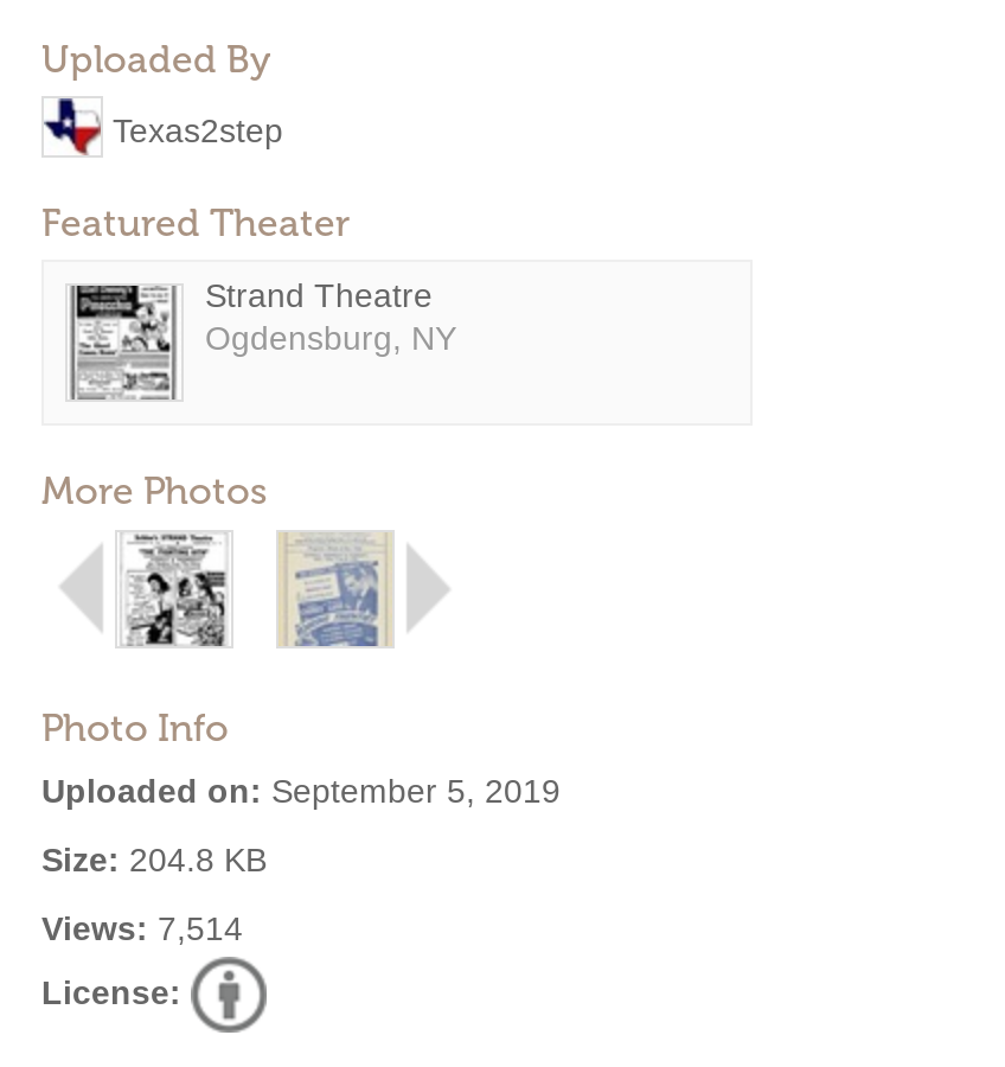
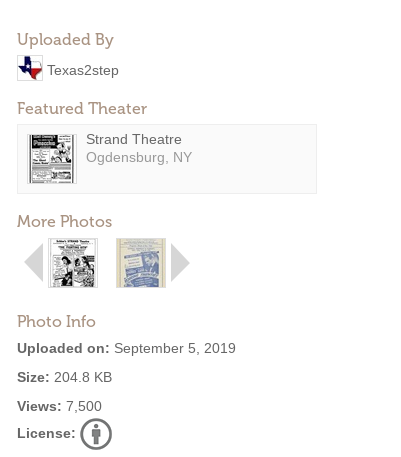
[41,909,243,947] Views: 7,514 -> [17,398,102,414] Views: 7,500

